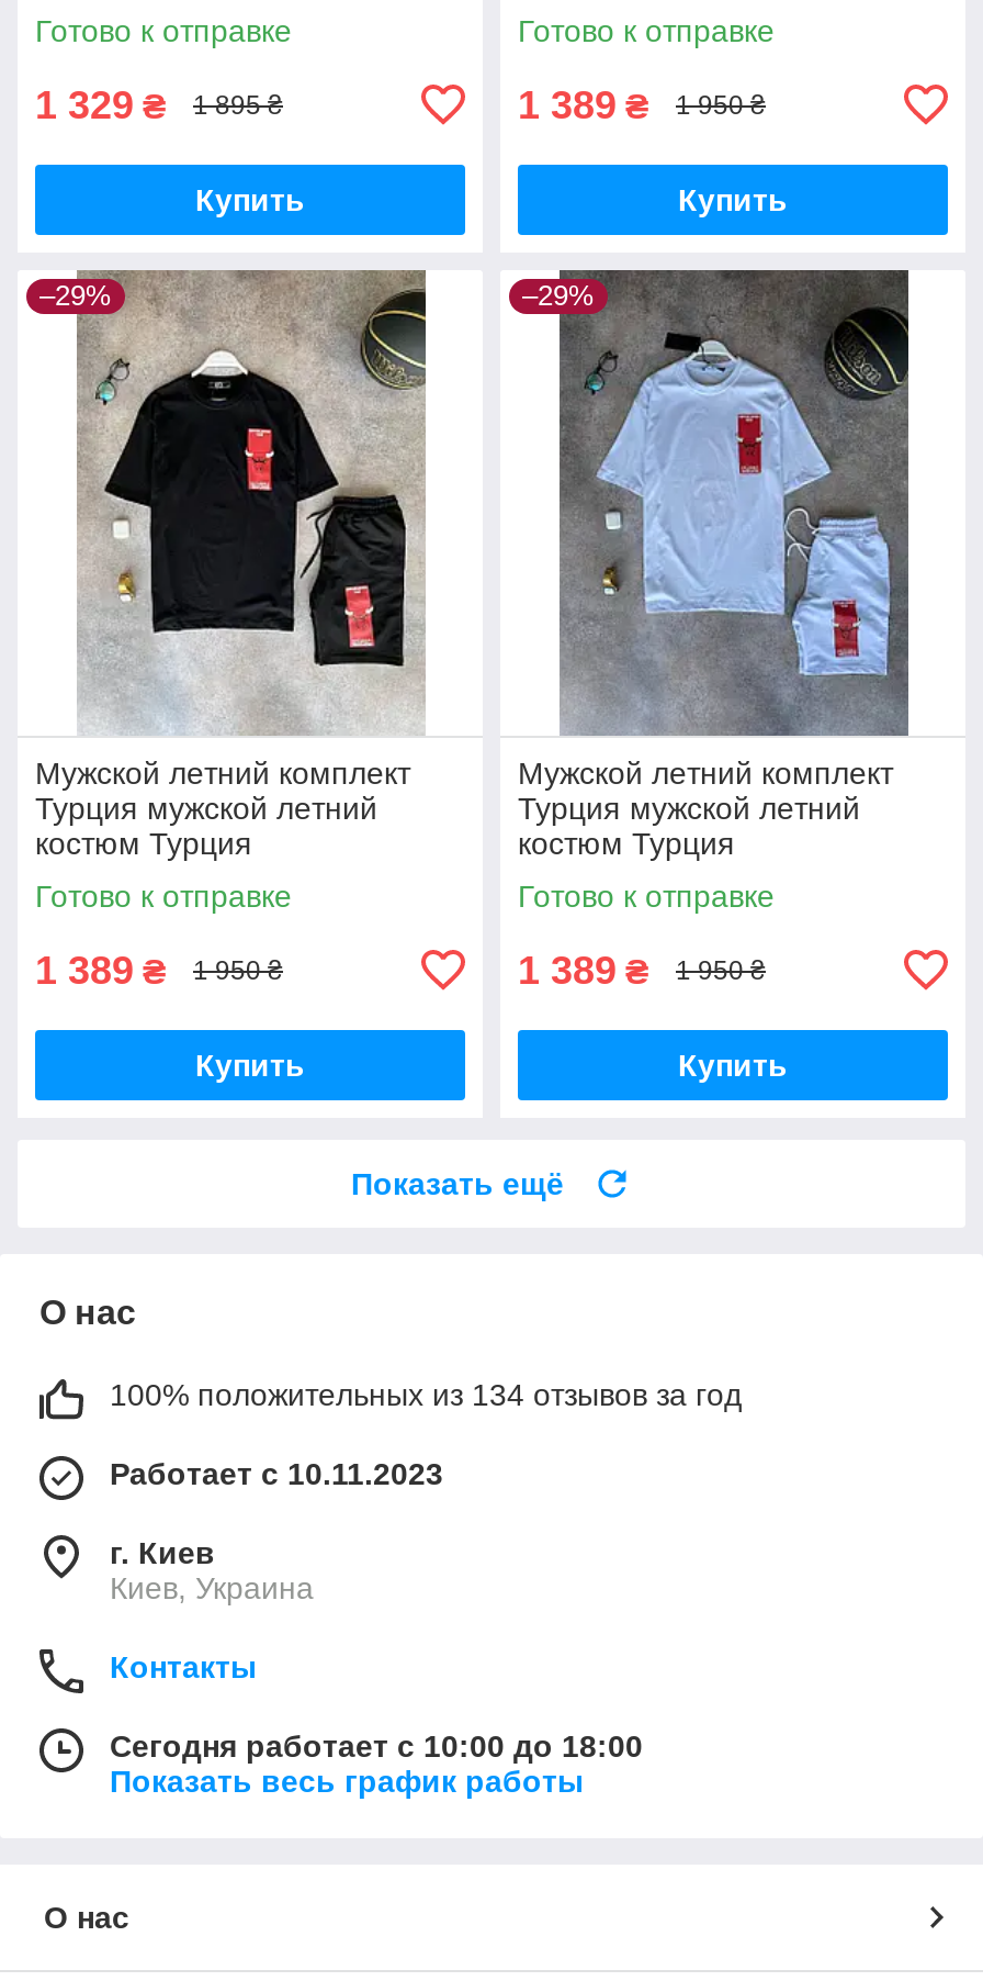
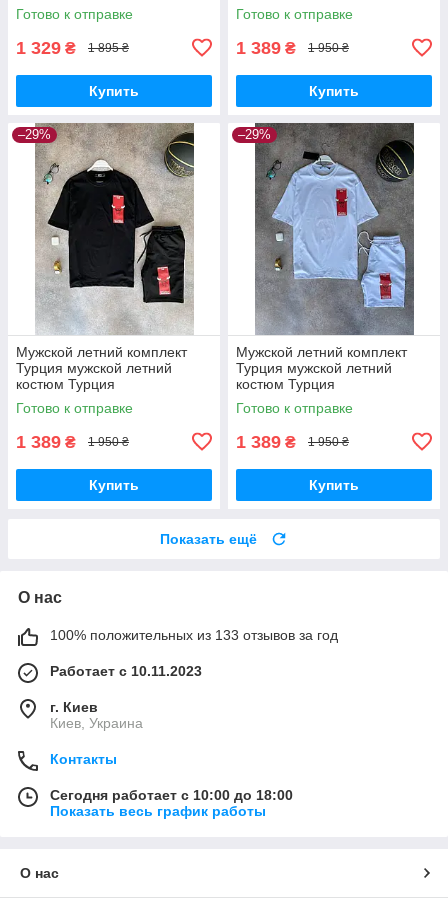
[110,1376,742,1411] 100% положительных из 134 отзывов за год -> [50,626,338,642] 100% положительных из 133 отзывов за год

